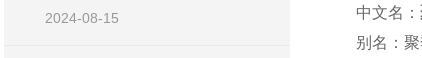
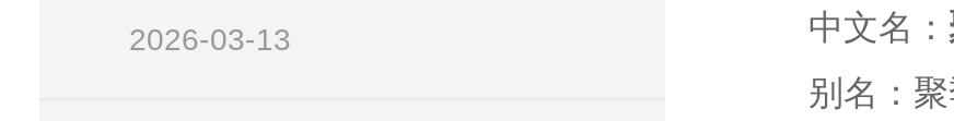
[45,10,119,26] 2024-08-15 -> [129,21,291,56] 2026-03-13

